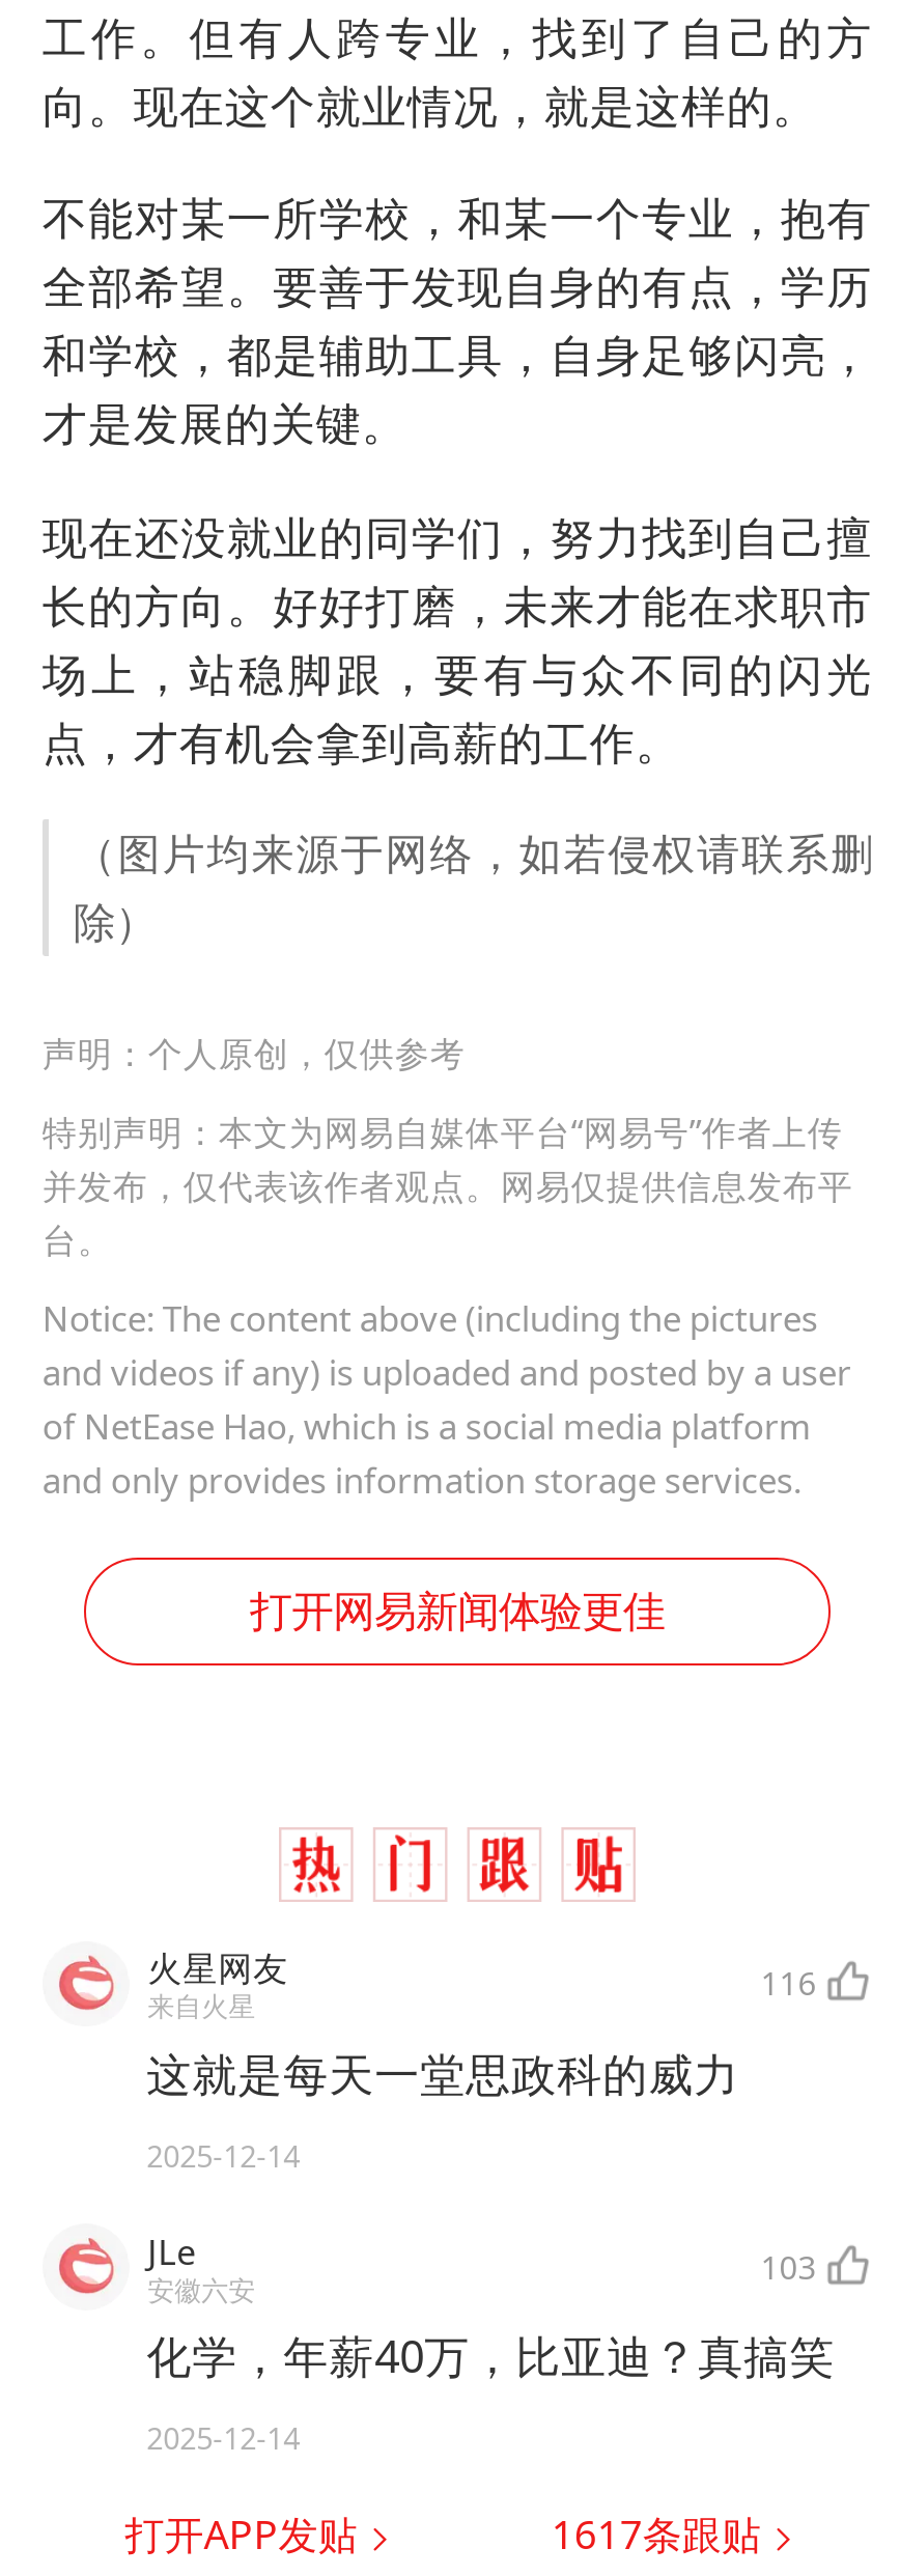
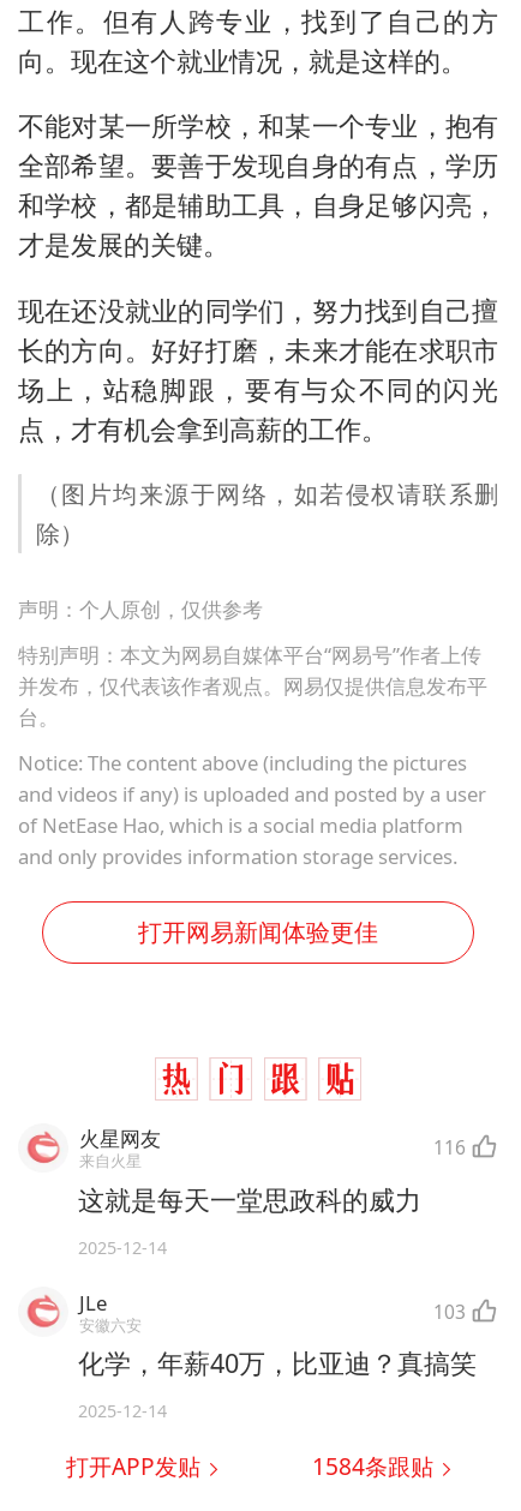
[551,2507,771,2561] 1617条跟贴 -> [312,1451,440,1482] 1584条跟贴

